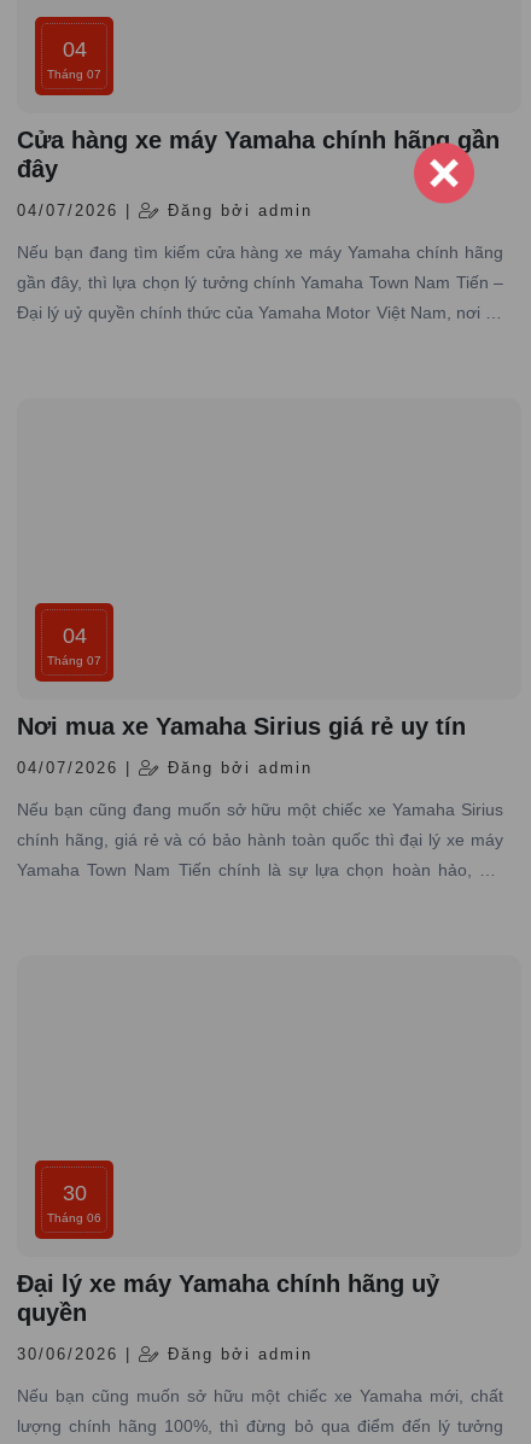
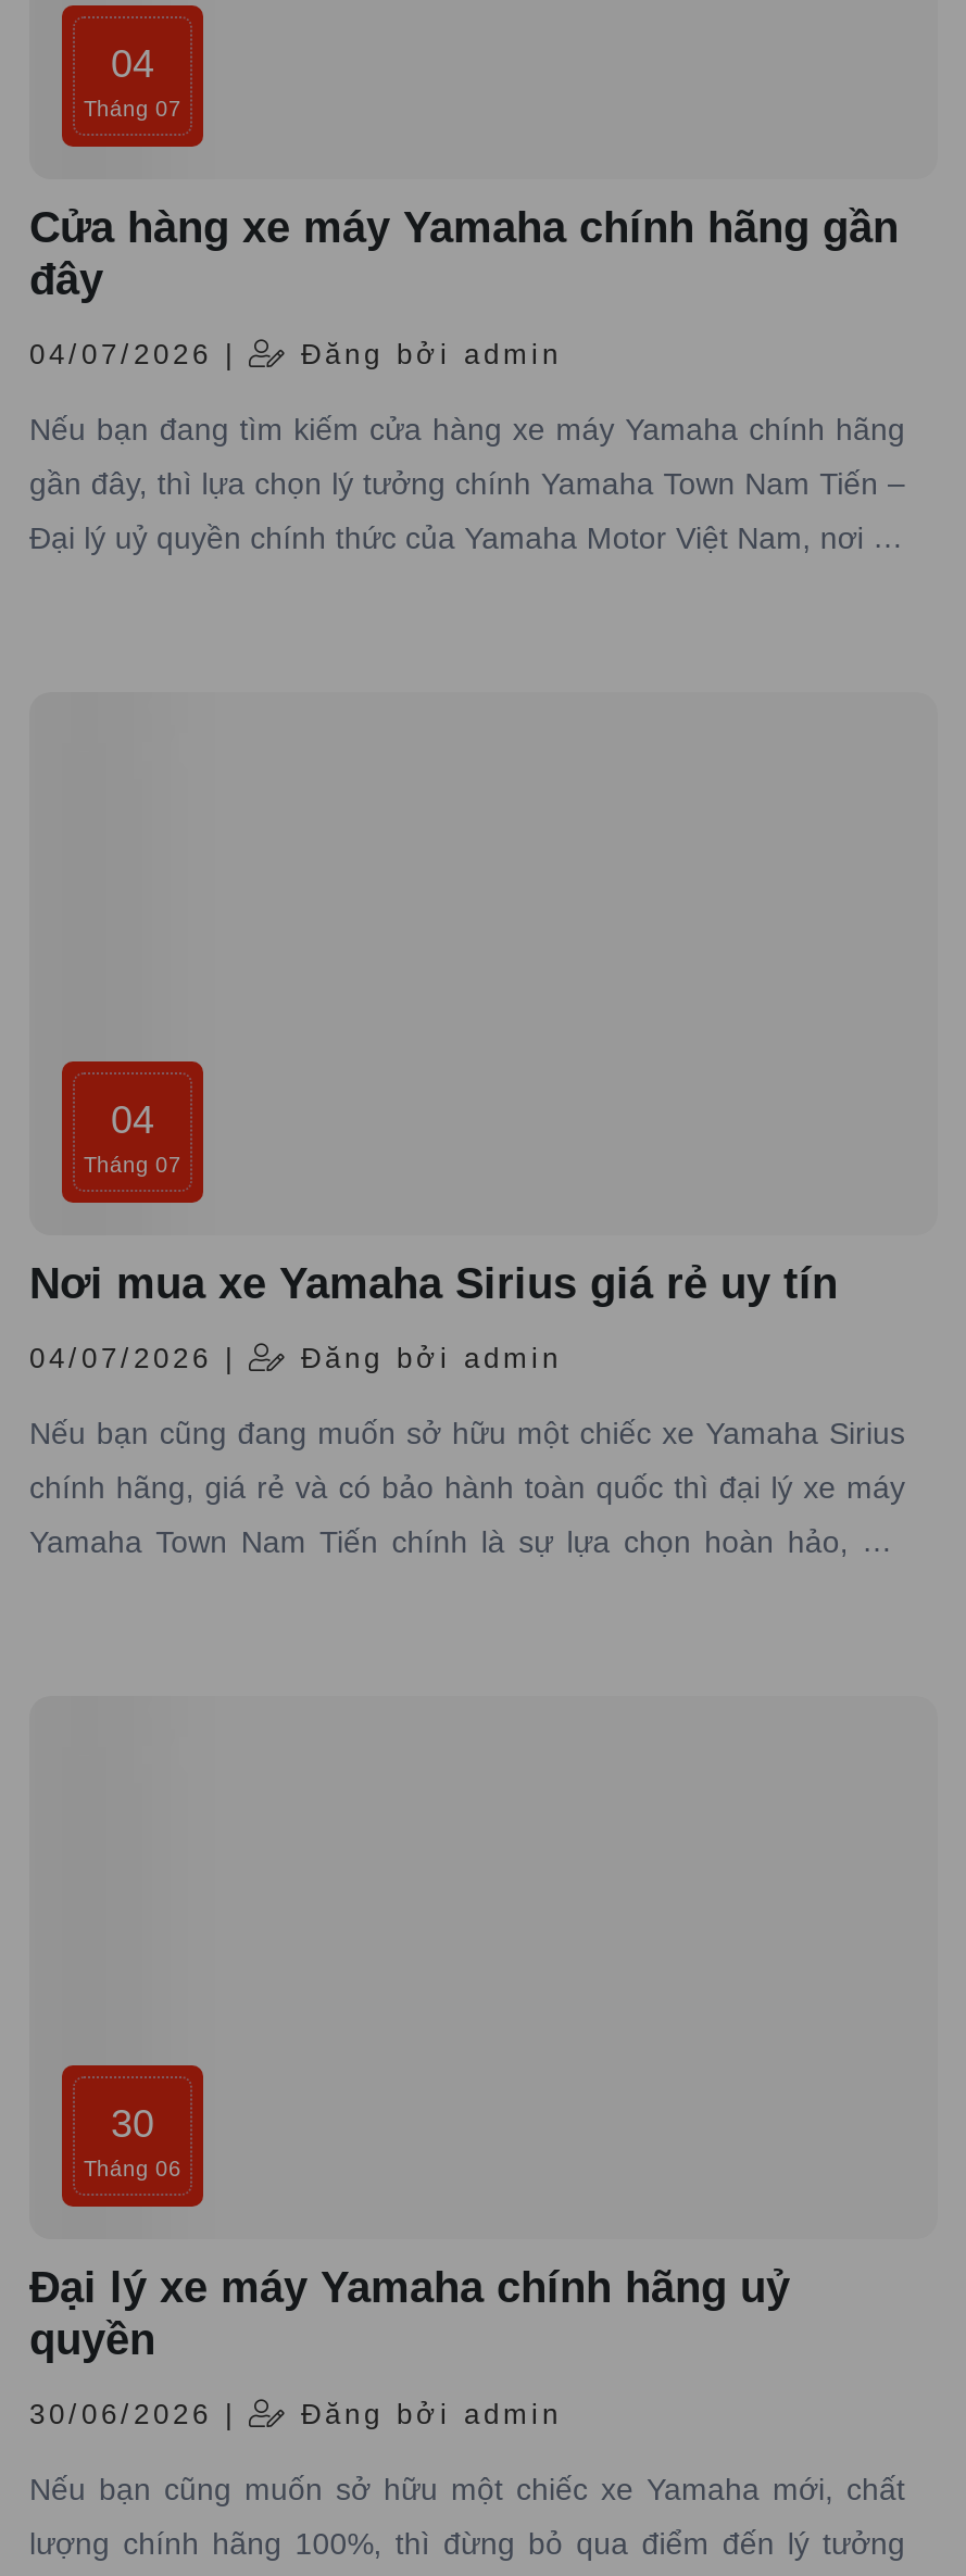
[413,157,475,204] [image] -> none

